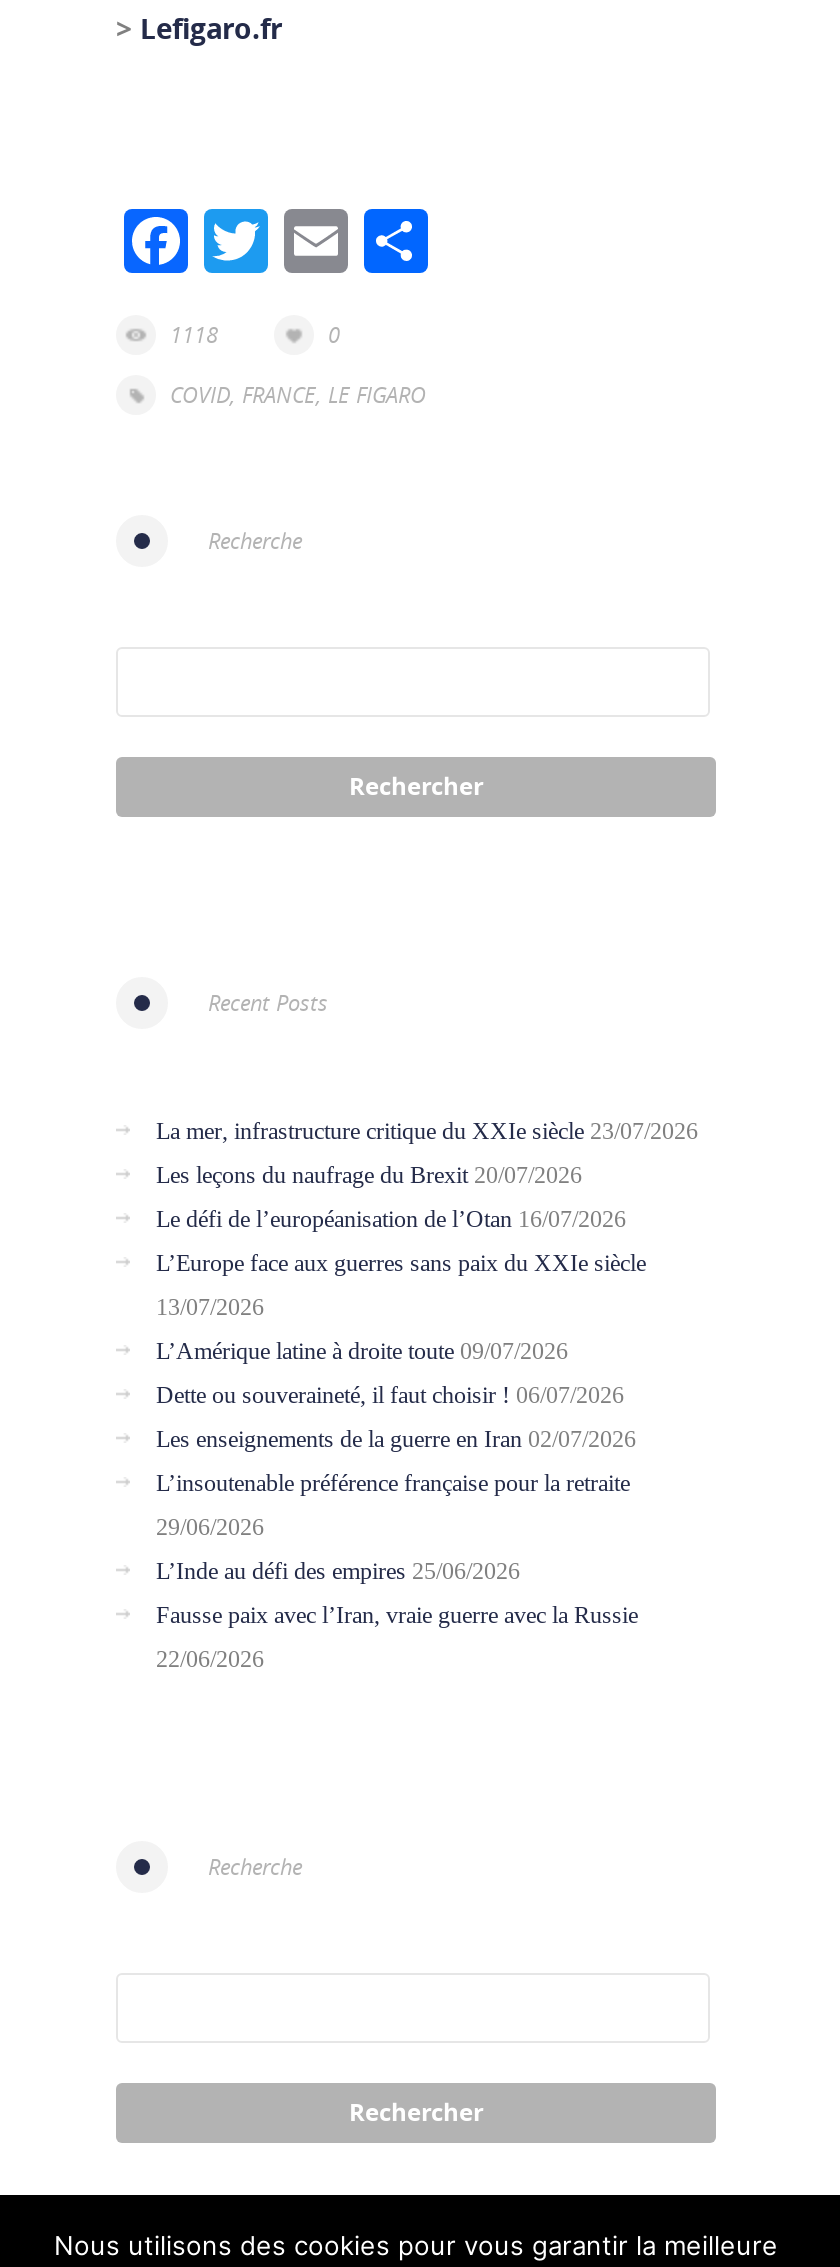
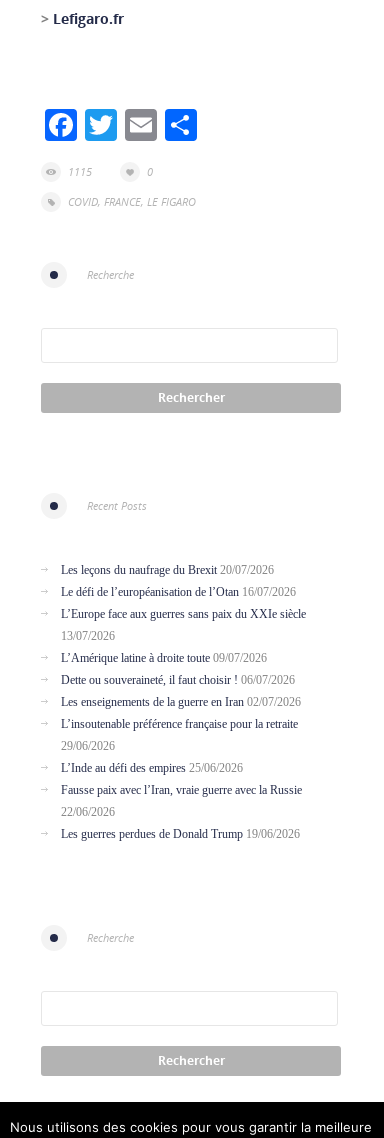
[170,319,218,349] 1118 -> [68,164,92,179] 1115
[156,1117,698,1145] La mer, infrastructure critique du XXIe siècle 23/07/2026 -> none
moved [156,1161,646,1673] -> [61,563,306,819]: Les leçons du naufrage du Brexit 20/07/2026 | Le défi de l’européanisation de l’Otan 16/07/2026 | L’Europe face aux guerres sans paix du XXIe siècle | ... | Fausse paix avec l’Iran, vraie guerre avec la Russie | 22/06/2026
none -> [61,827,300,841] Les guerres perdues de Donald Trump 19/06/2026

